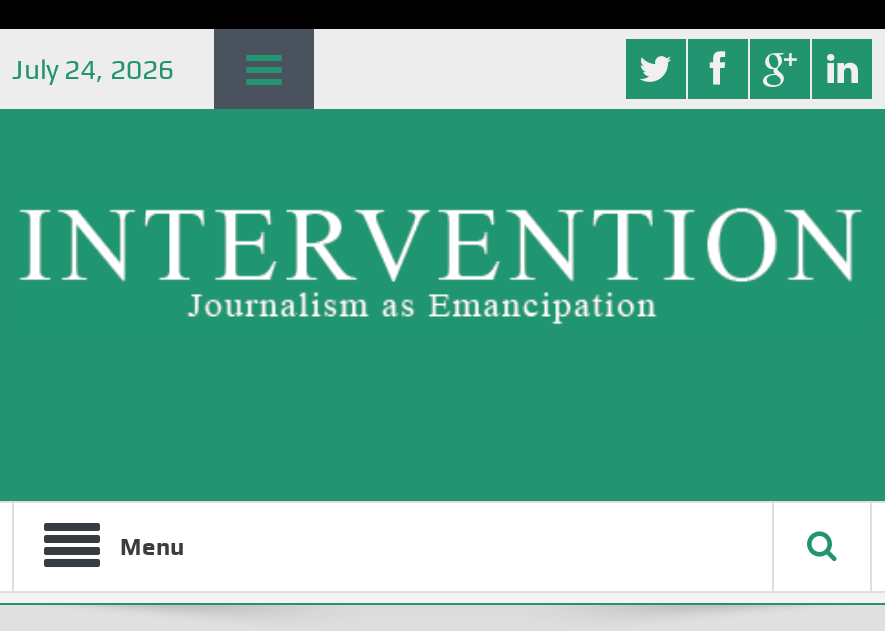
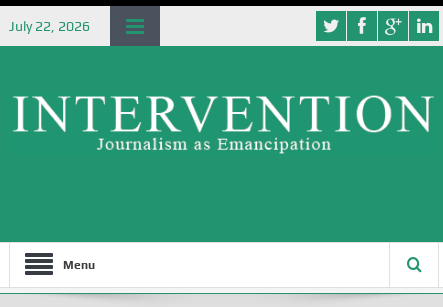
[12,53,174,85] July 24, 2026 -> [9,18,90,34] July 22, 2026

